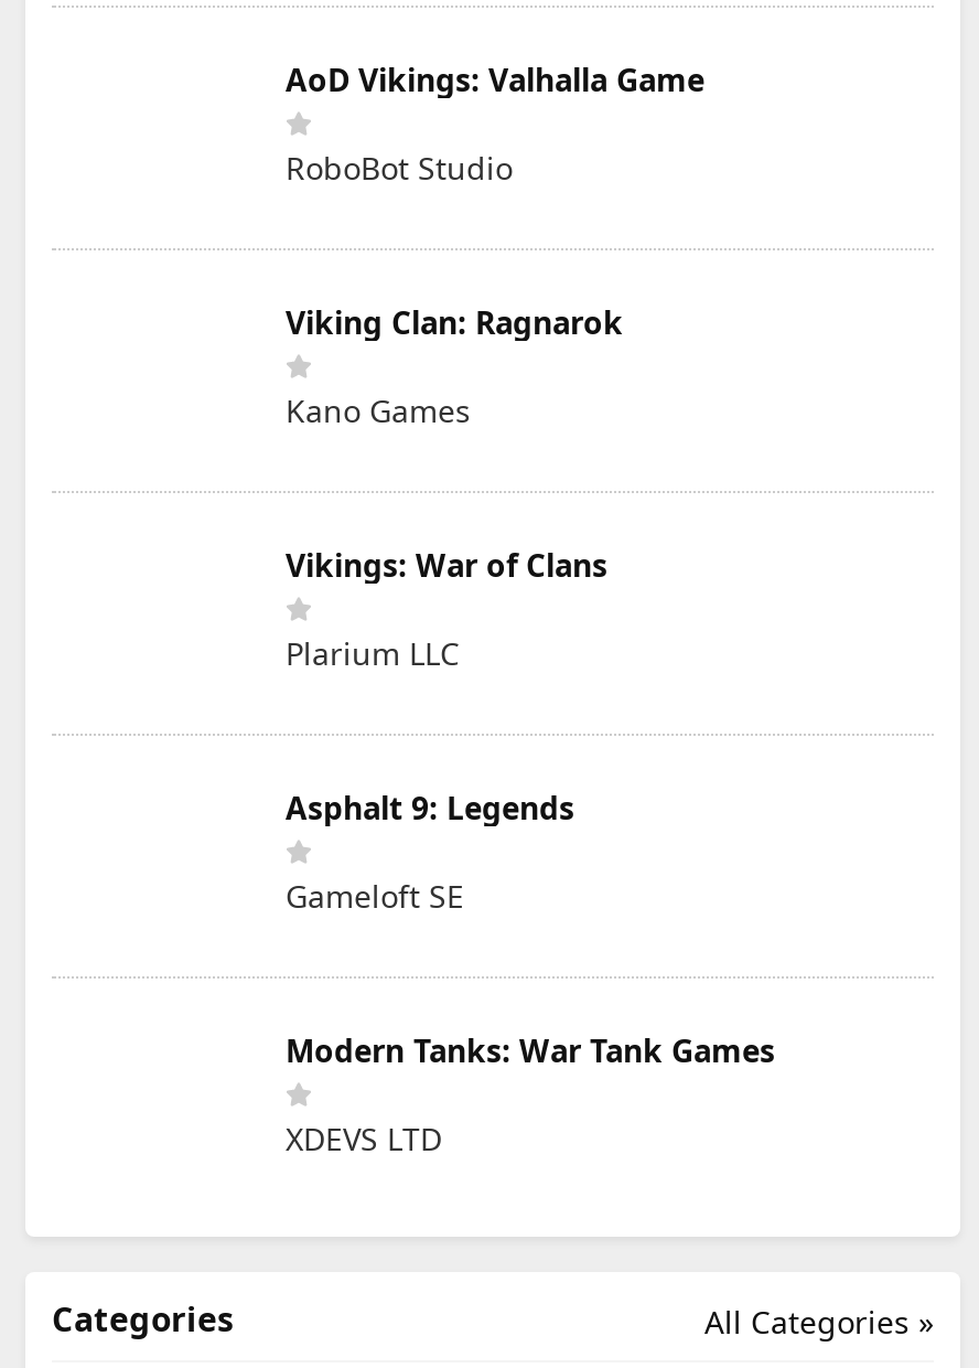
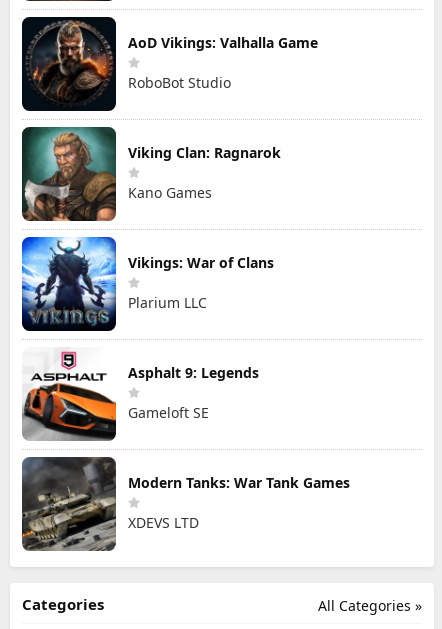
none -> [21,16,117,112] [image]
none -> [21,126,117,222] [image]
none -> [21,236,117,332] [image]
none -> [21,350,117,442] [image]
none -> [21,456,117,552] [image]

